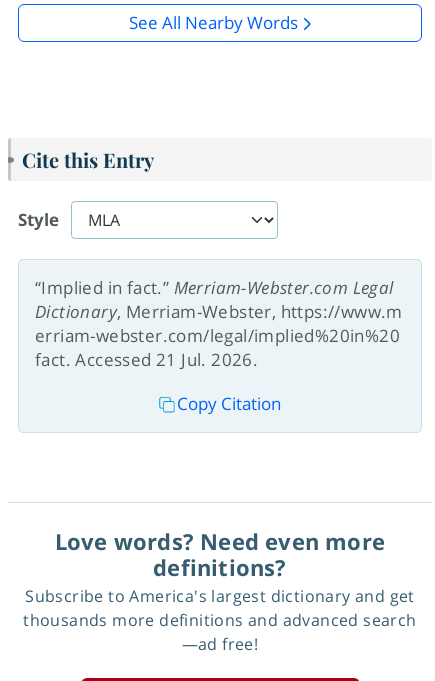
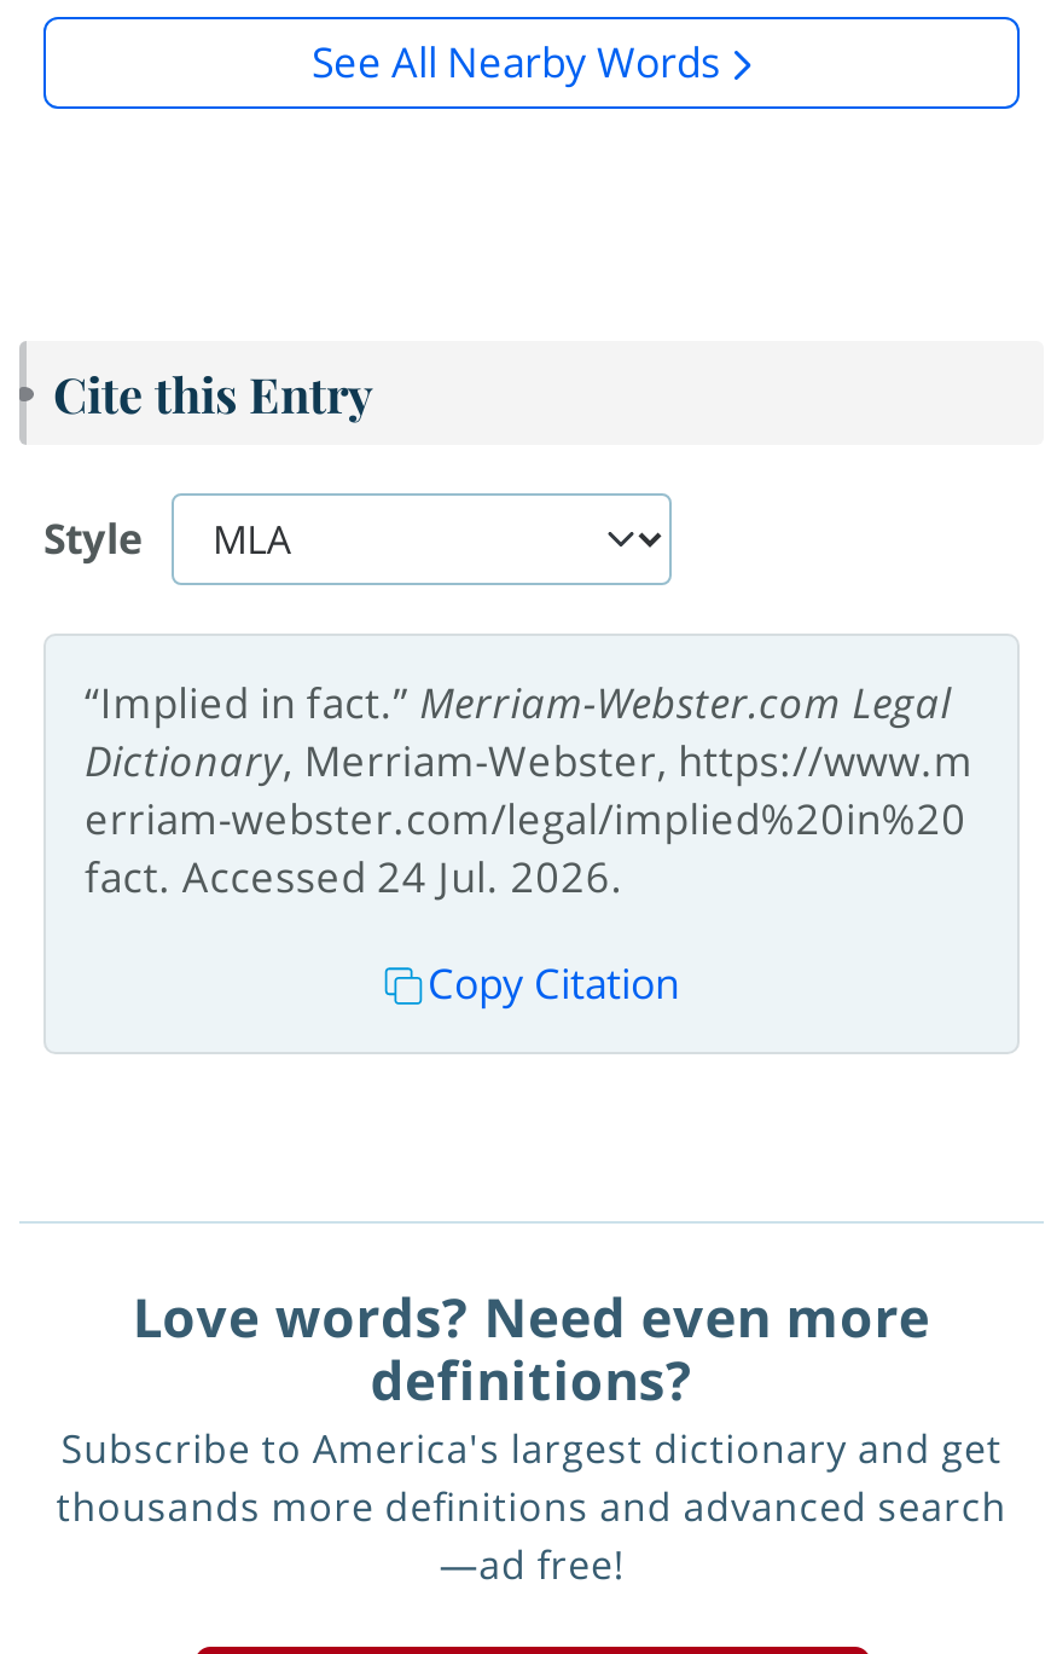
[35,348,258,371] fact. Accessed 21 Jul. 2026. -> [85,849,624,904] fact. Accessed 24 Jul. 2026.

